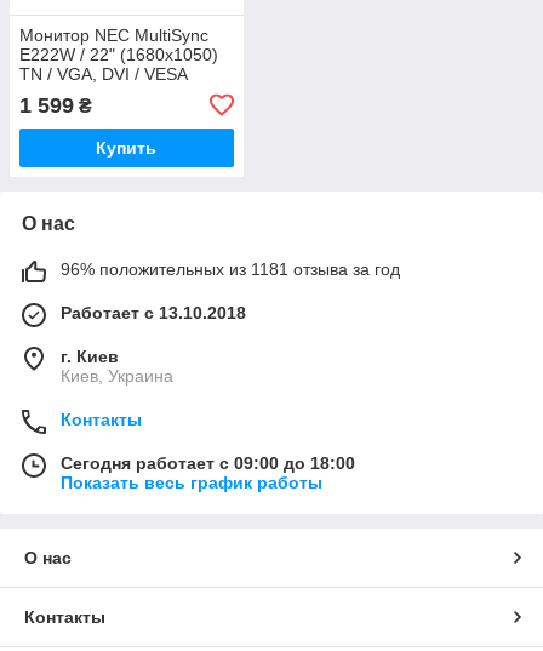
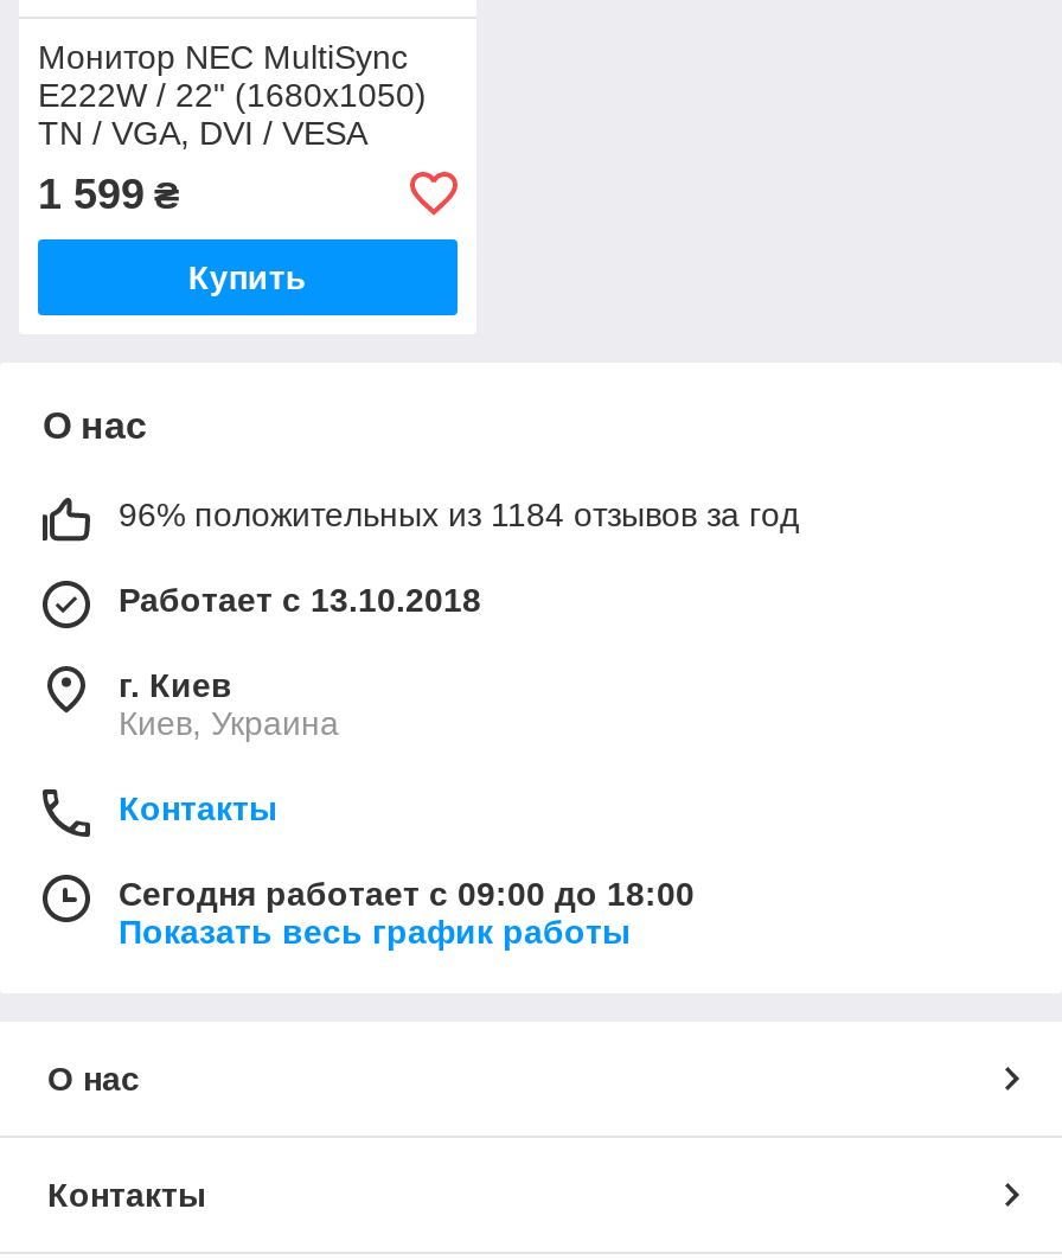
[61,259,400,279] 96% положительных из 1181 отзыва за год -> [119,495,799,533] 96% положительных из 1184 отзывов за год

